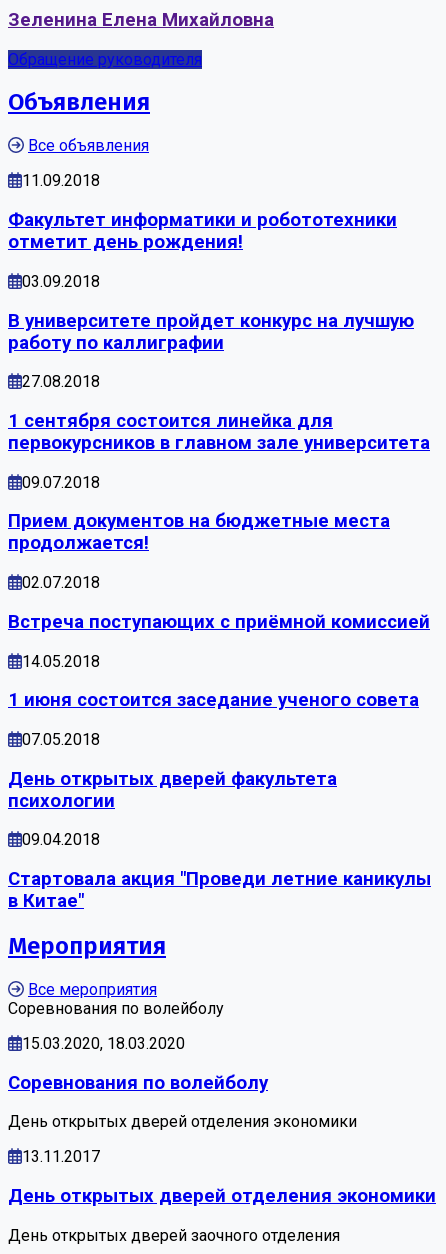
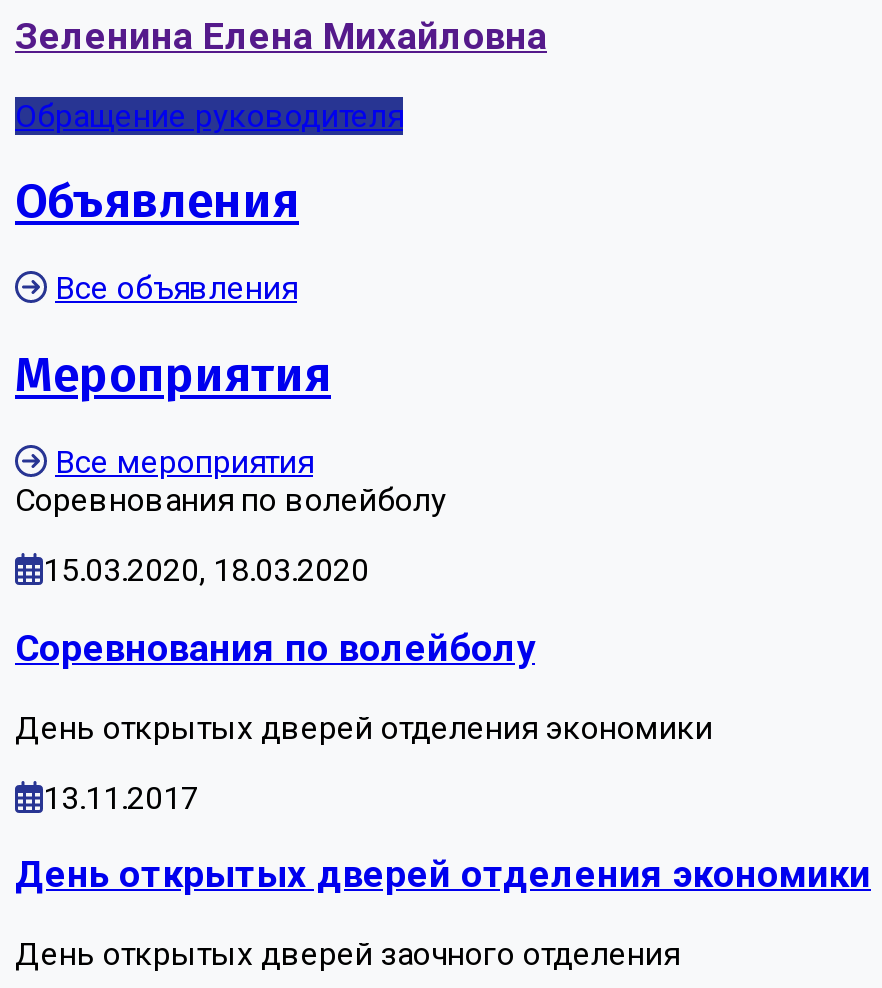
[8,171,431,912] 11.09.2018 | Факультет информатики и робототехники | отметит день рождения! | 03.09.2018 | В университете пройдет конкурс на лучшую | работу по каллиграфии | 27.08.2018 | 1 сентября состоится линейка для | первокурсников в главном зале университета | 09.07.2018 | Прием документов на бюджетные места | продолжается! | 02.07.2018 | Встреча поступающих с приёмной комиссией | 14.05.2018 | 1 июня состоится заседание ученого совета | 07.05.2018 | День открытых дверей факультета | психологии | 09.04.2018 | Стартовала акция "Проведи летние каникулы | в Китае" -> none

